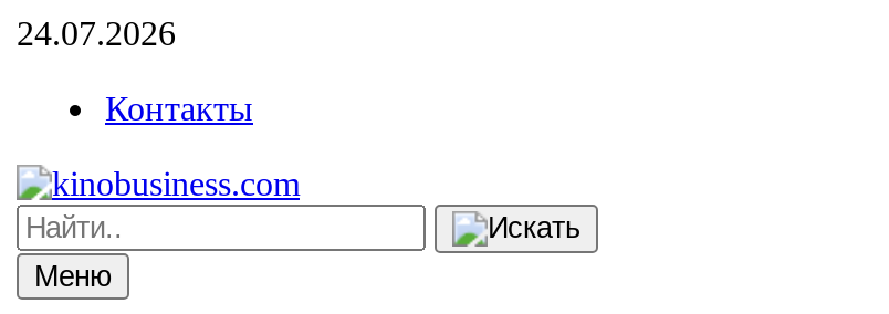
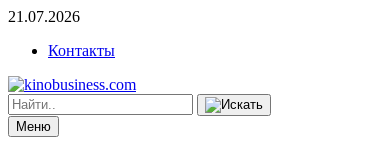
[17,14,176,52] 24.07.2026 -> [8,8,80,25] 21.07.2026

